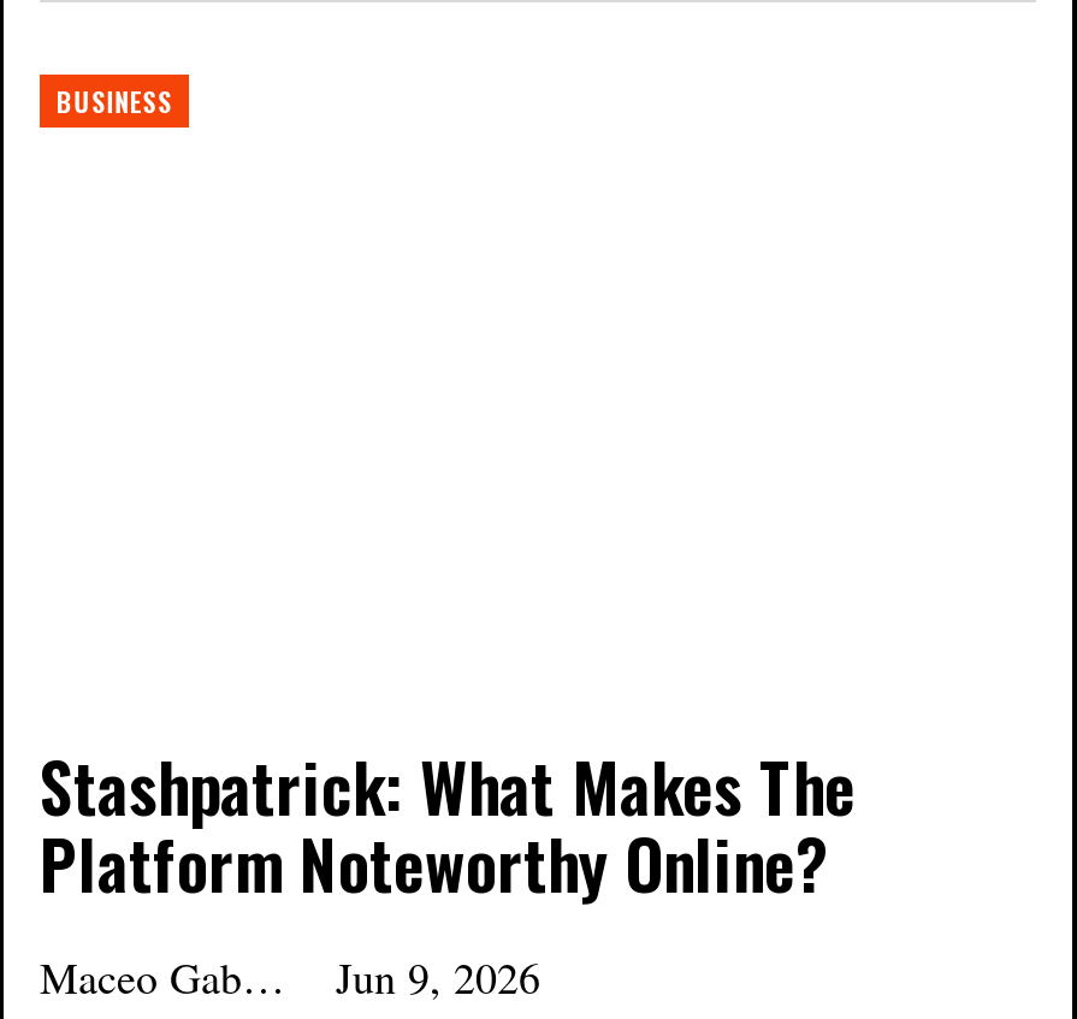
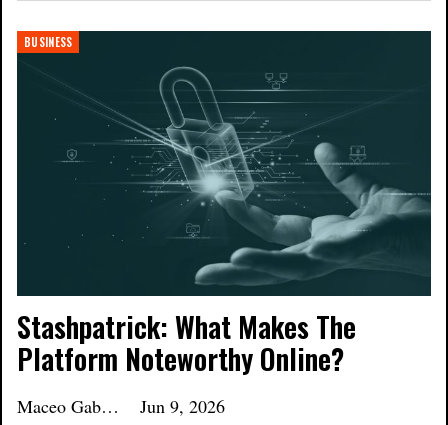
none -> [16,30,432,297] [image]

